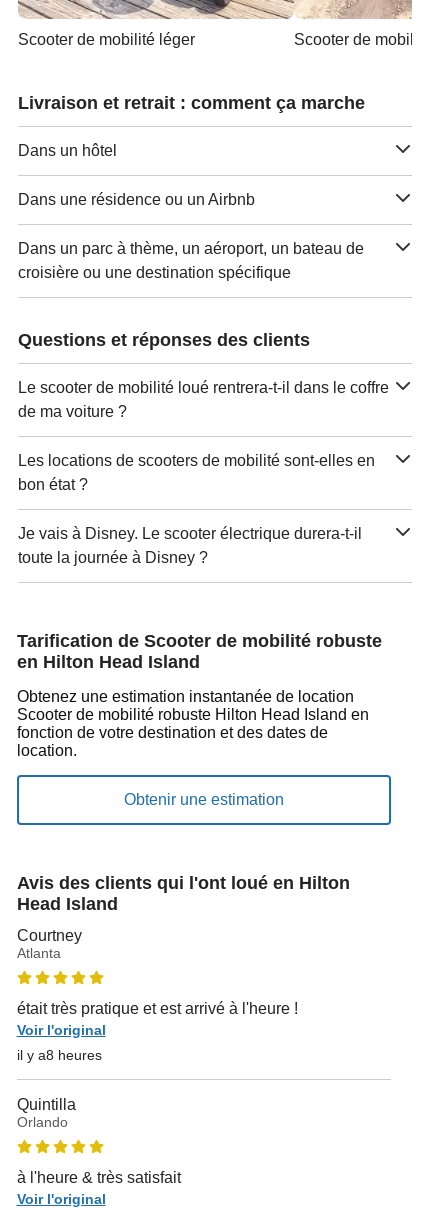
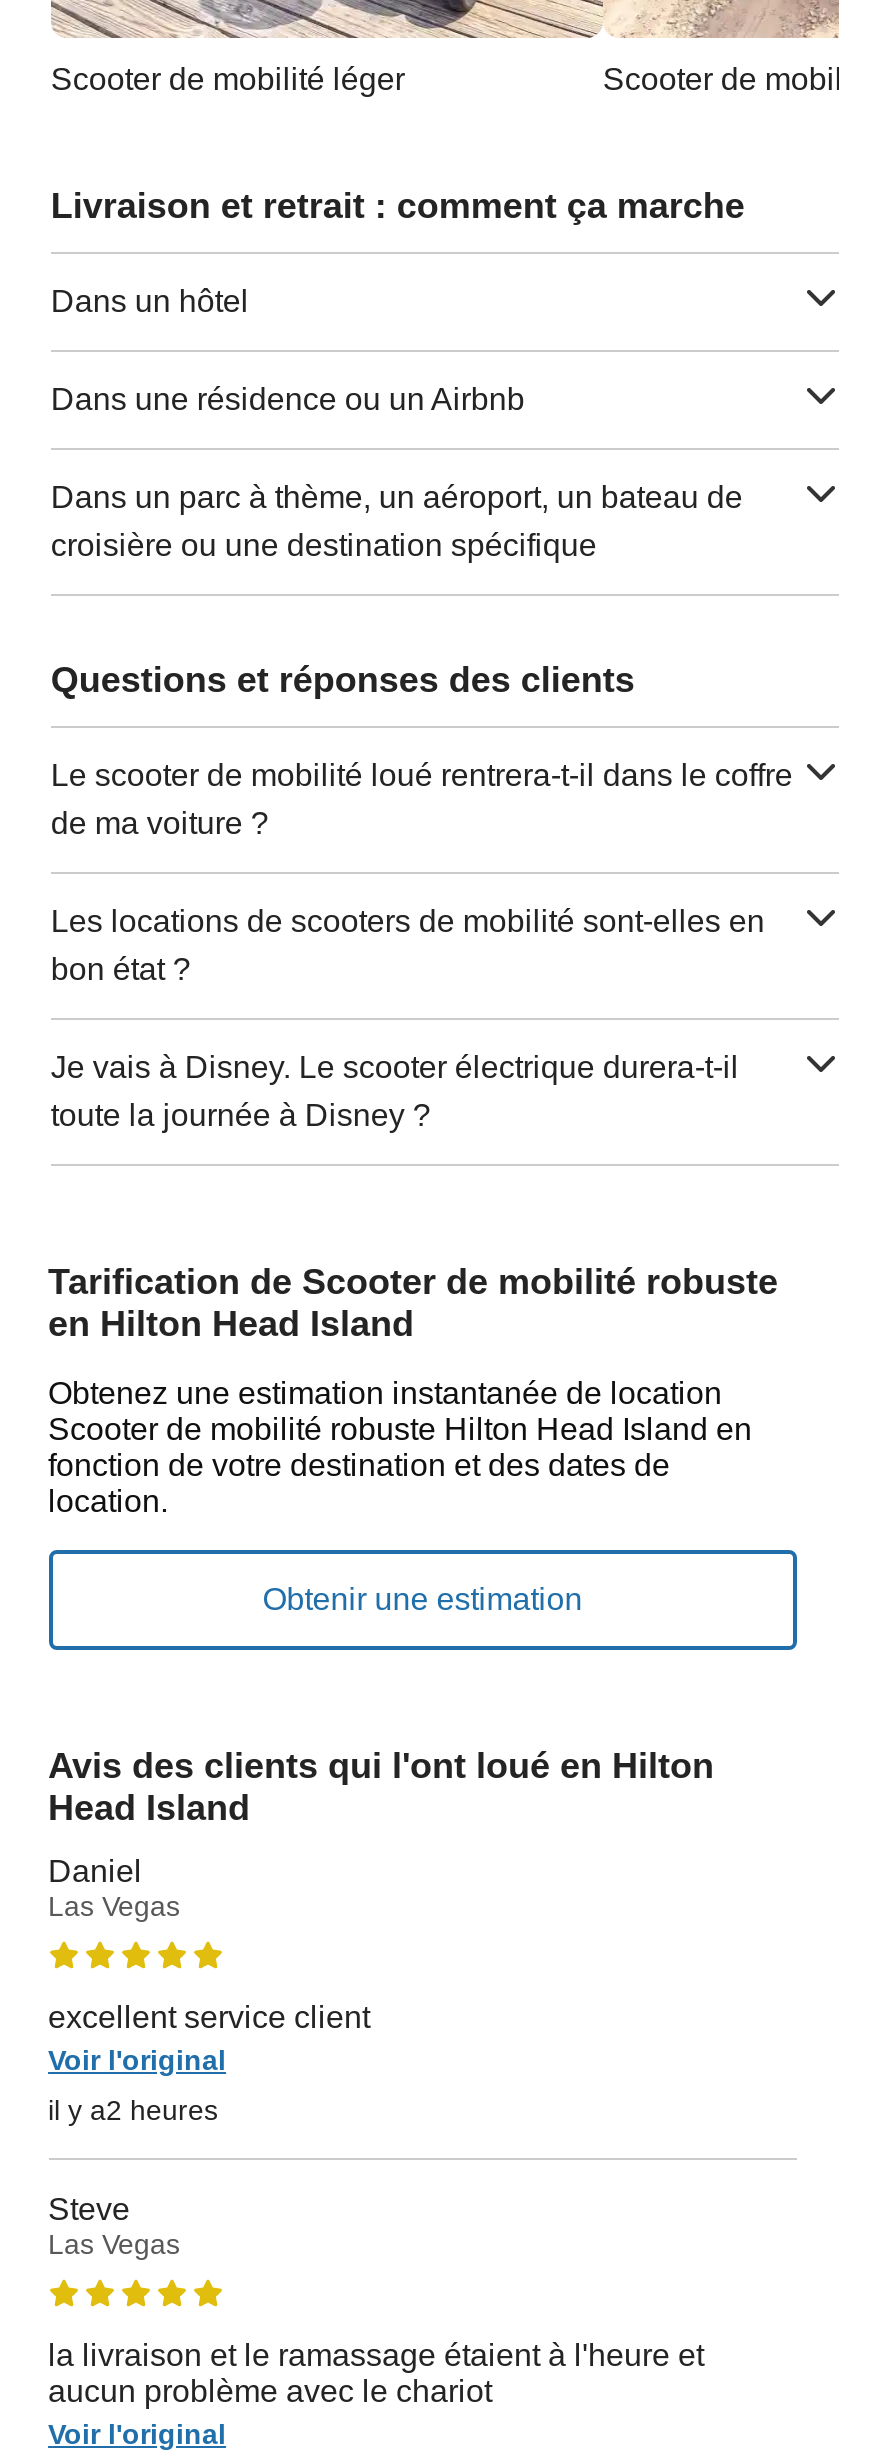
[16,927,81,961] Courtney | Atlanta -> [48,1854,180,1922] Daniel | Las Vegas
[16,1000,297,1017] était très pratique et est arrivé à l'heure ! -> [48,2000,370,2034] excellent service client
[16,1047,101,1063] il y a8 heures -> [48,2094,218,2126] il y a2 heures
[16,1096,75,1130] Quintilla | Orlando -> [48,2192,180,2260] Steve | Las Vegas
[16,1169,180,1186] à l'heure & très satisfait -> [48,2338,704,2408] la livraison et le ramassage étaient à l'heure et | aucun problème avec le chariot

